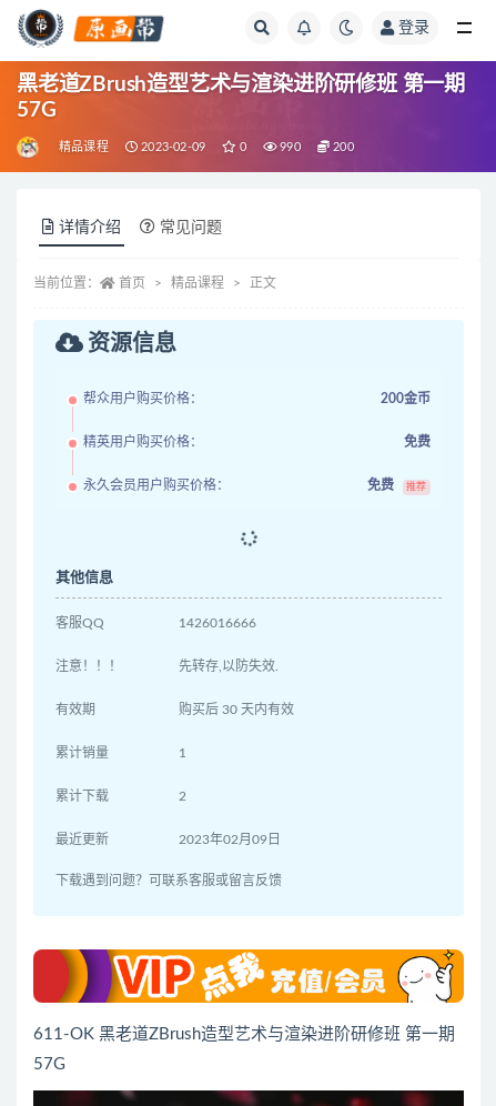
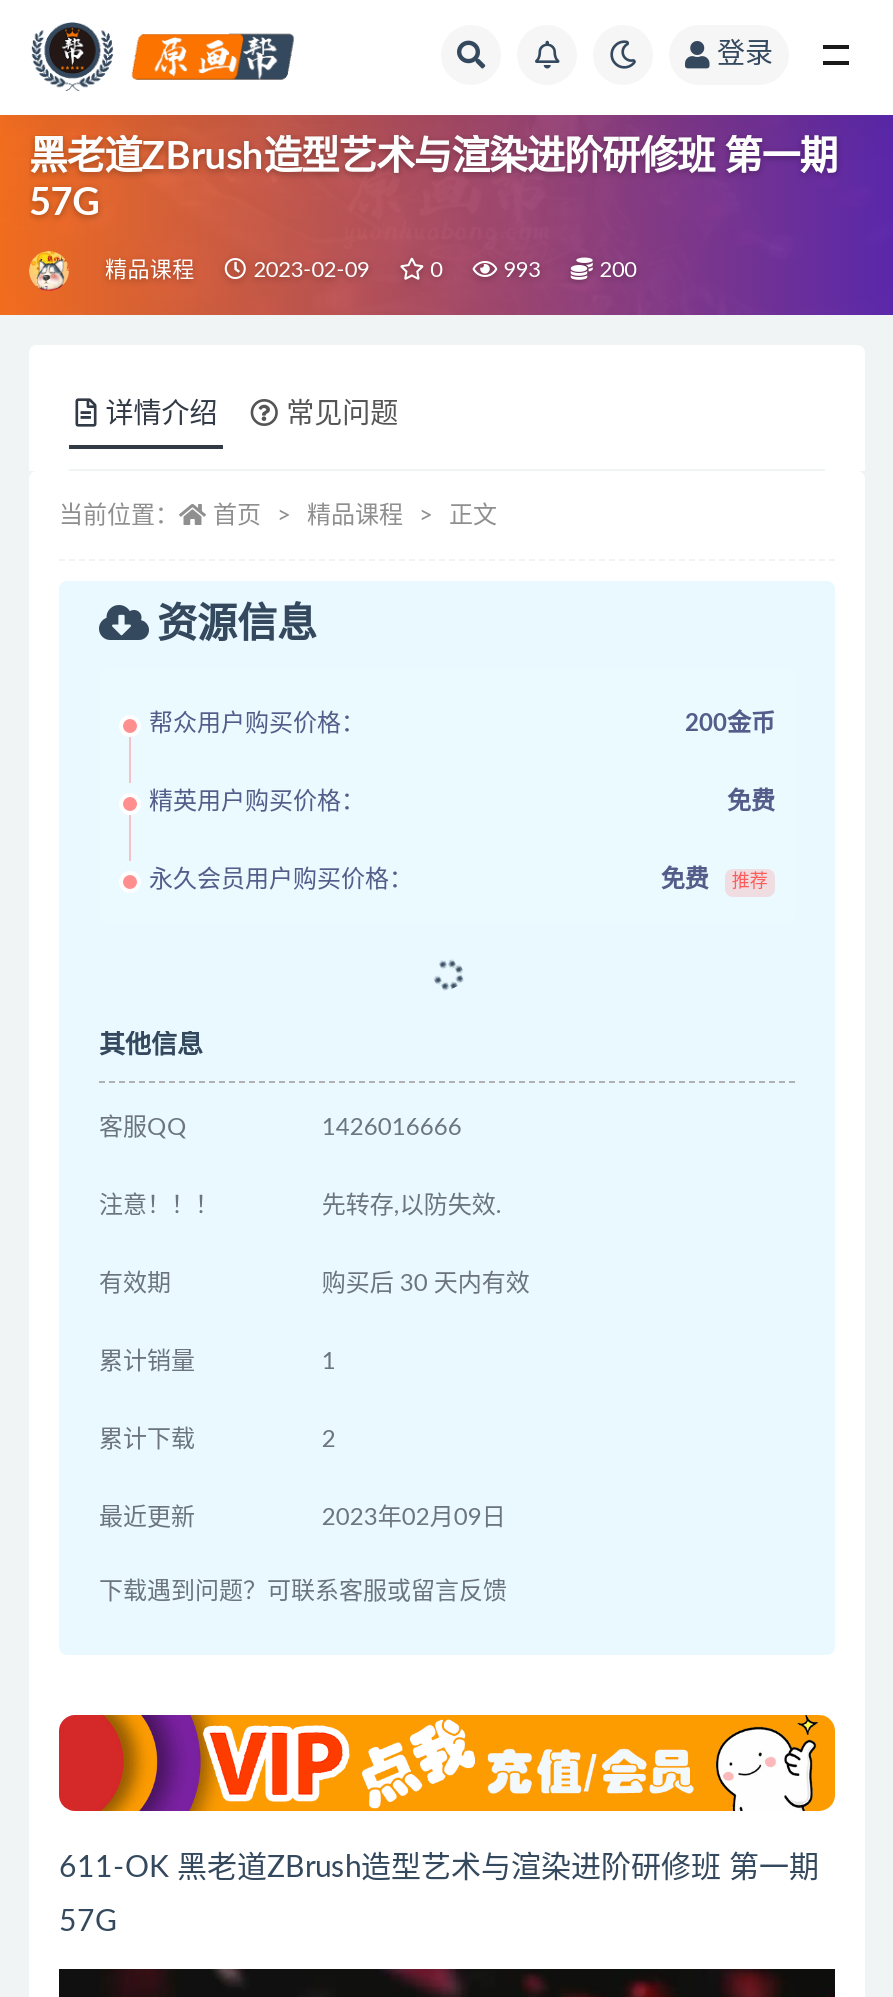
[276,141,300,153] 990 -> [497,259,541,281] 993

